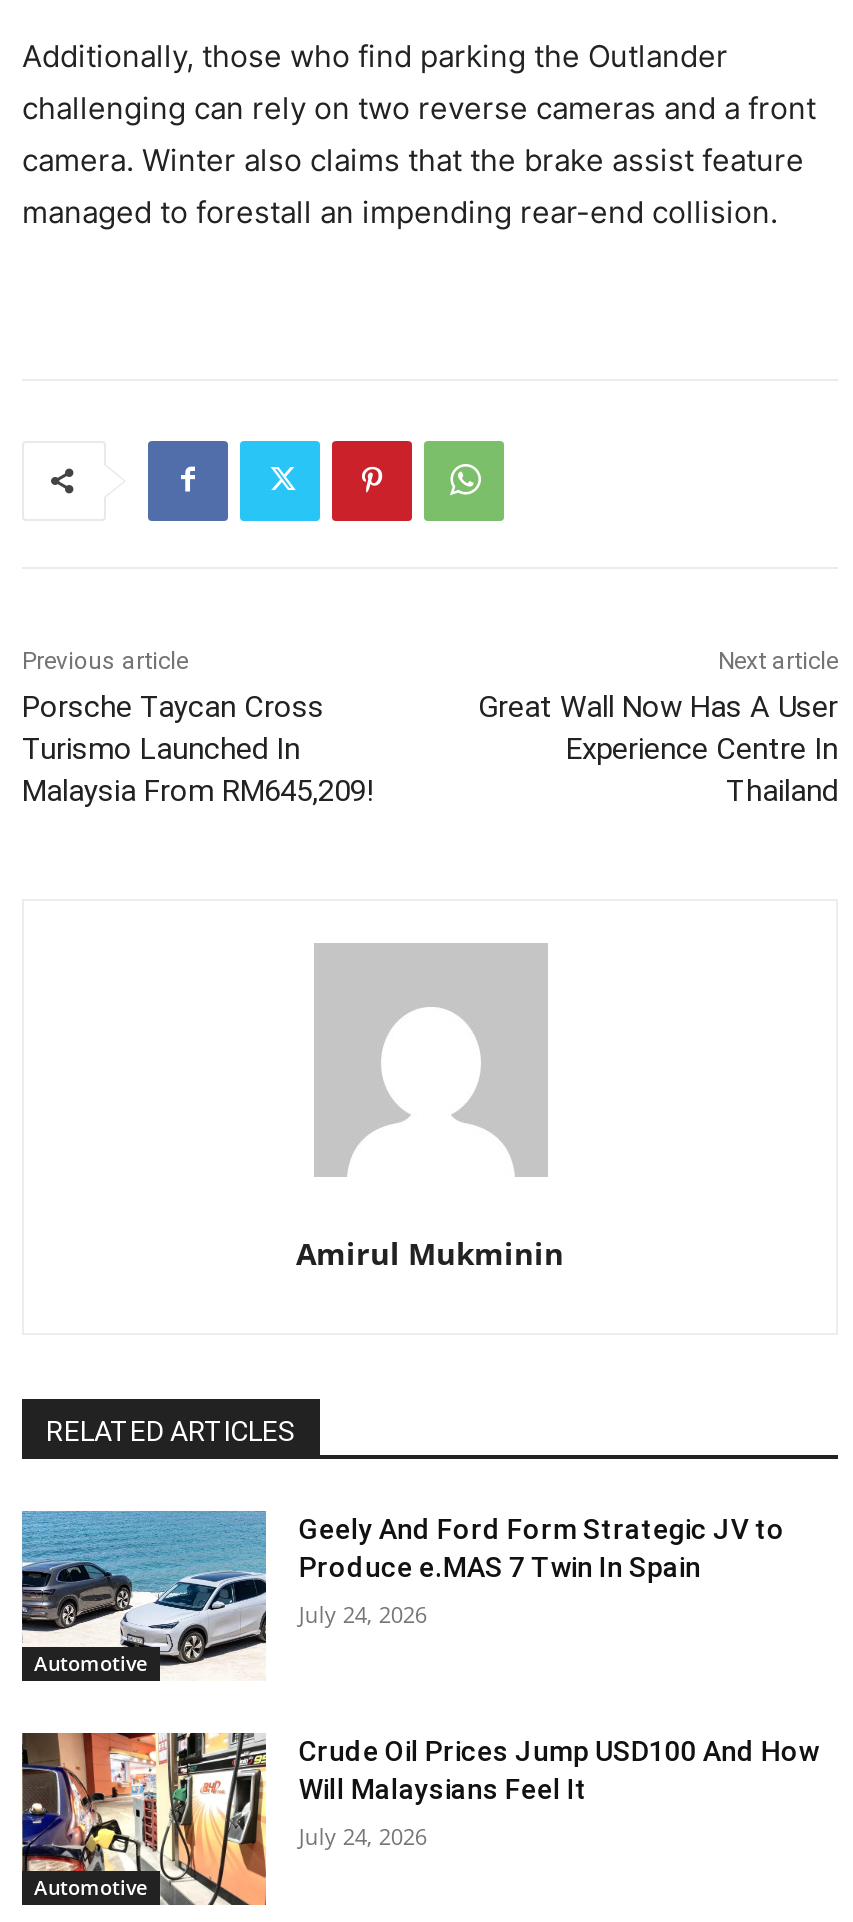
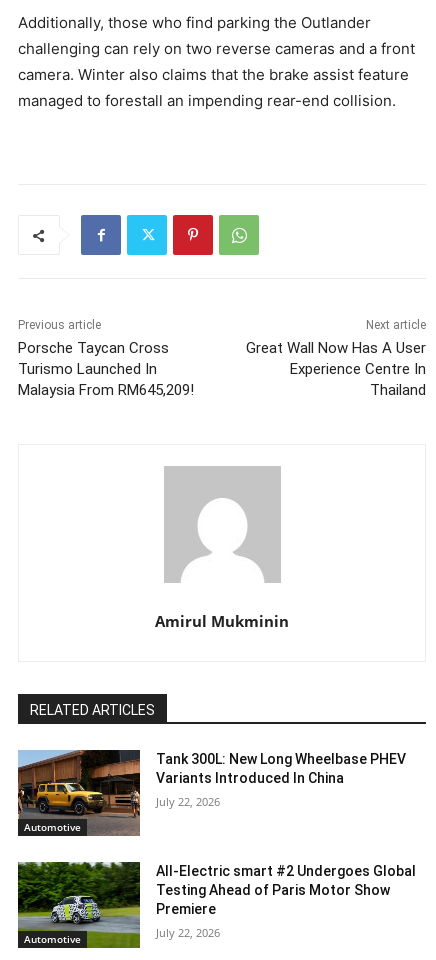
[20,1510,785,1682] [image] | Geely And Ford Form Strategic JV to | Produce e.MAS 7 Twin In Spain -> [17,749,406,837] [image] | Tank 300L: New Long Wheelbase PHEV | Variants Introduced In China
[299,1599,427,1629] July 24, 2026 -> [156,794,220,809] July 22, 2026
[20,1730,819,1908] [image] | Crude Oil Prices Jump USD100 And How | Will Malaysians Feel It -> [17,861,416,949] [image] | All-Electric smart #2 Undergoes Global | Testing Ahead of Paris Motor Show | Premiere
[299,1822,427,1852] July 24, 2026 -> [156,925,220,940] July 22, 2026

